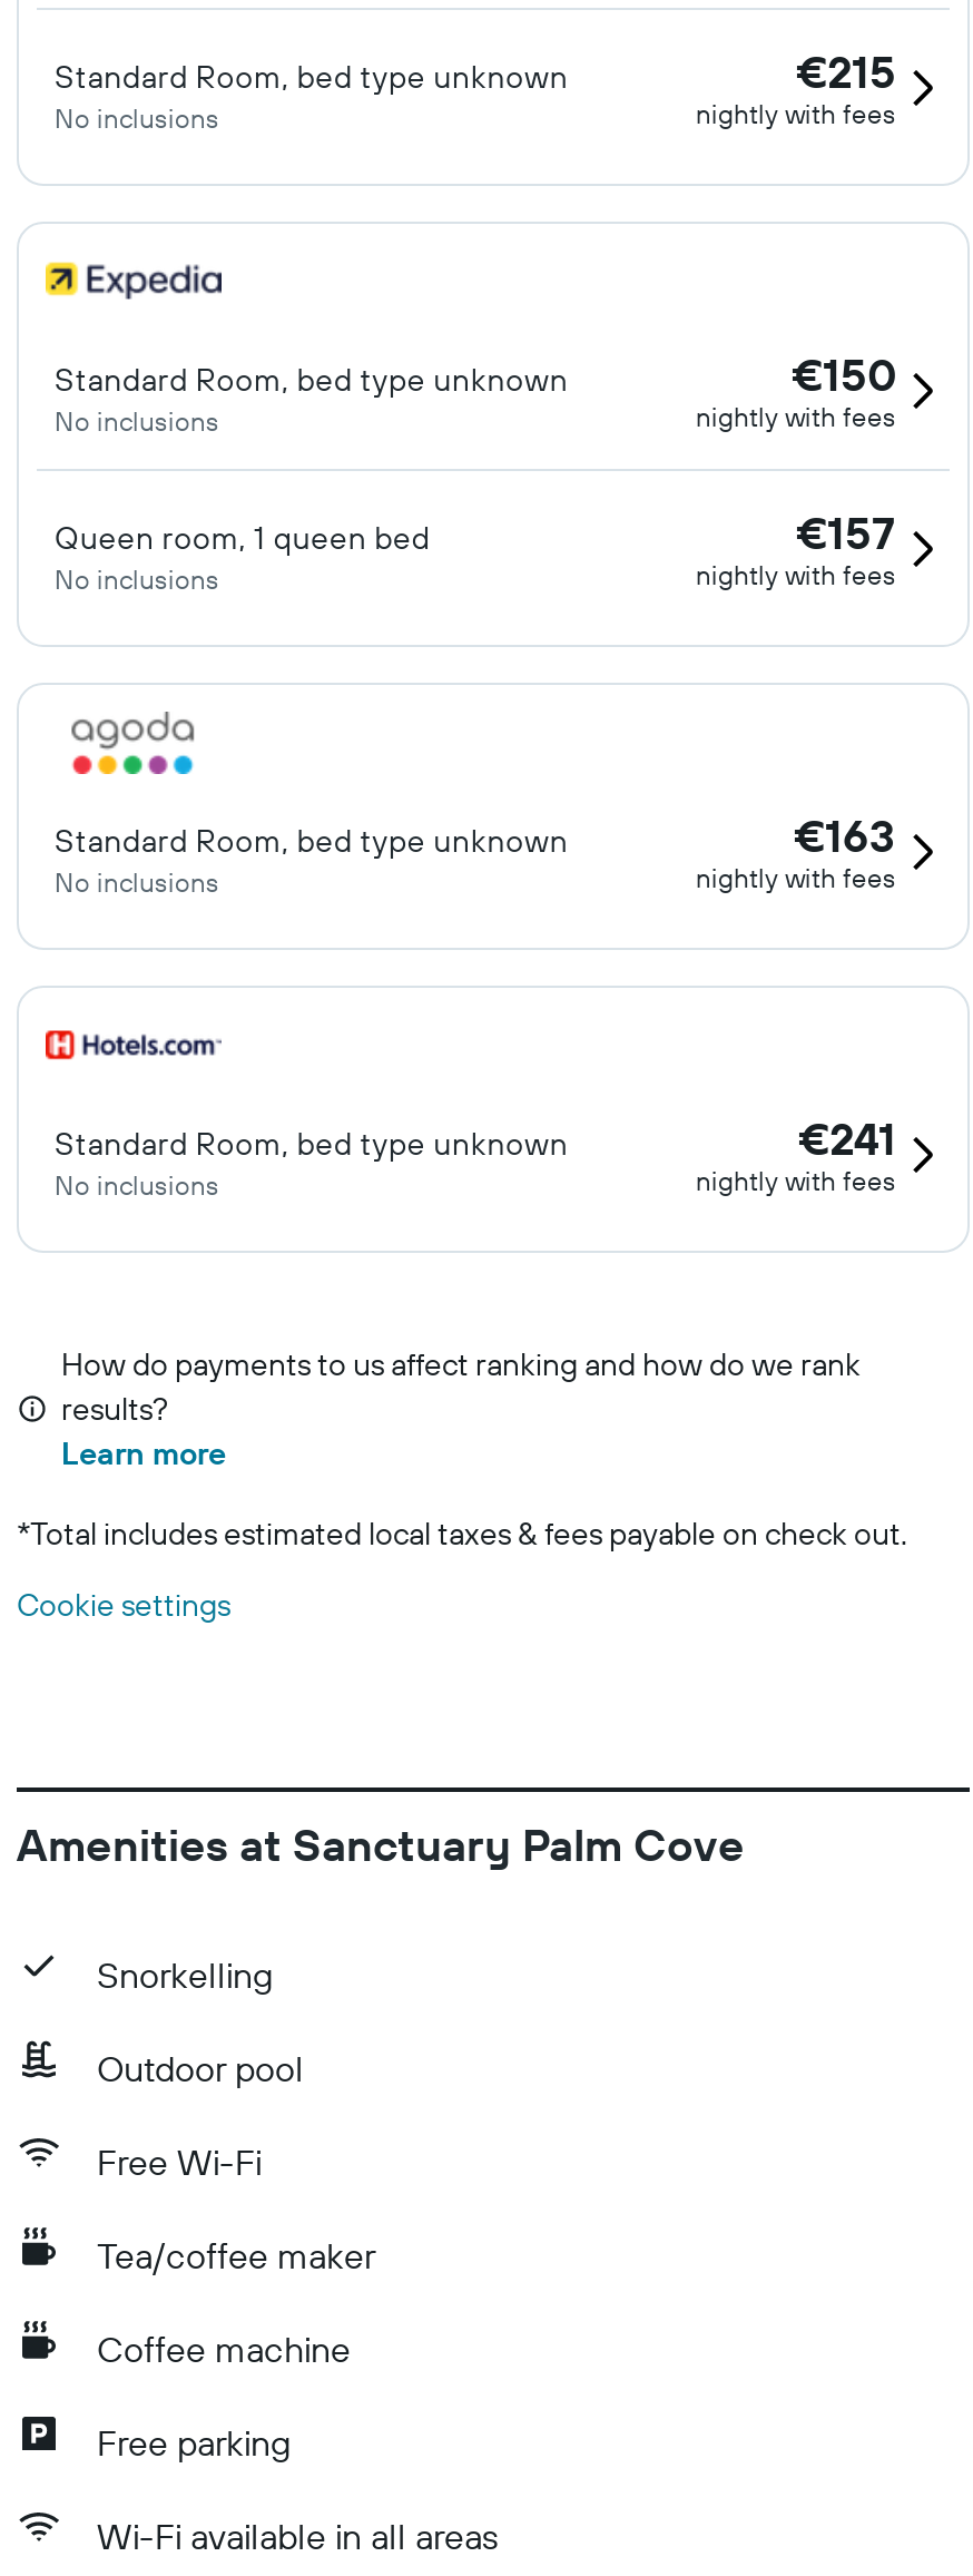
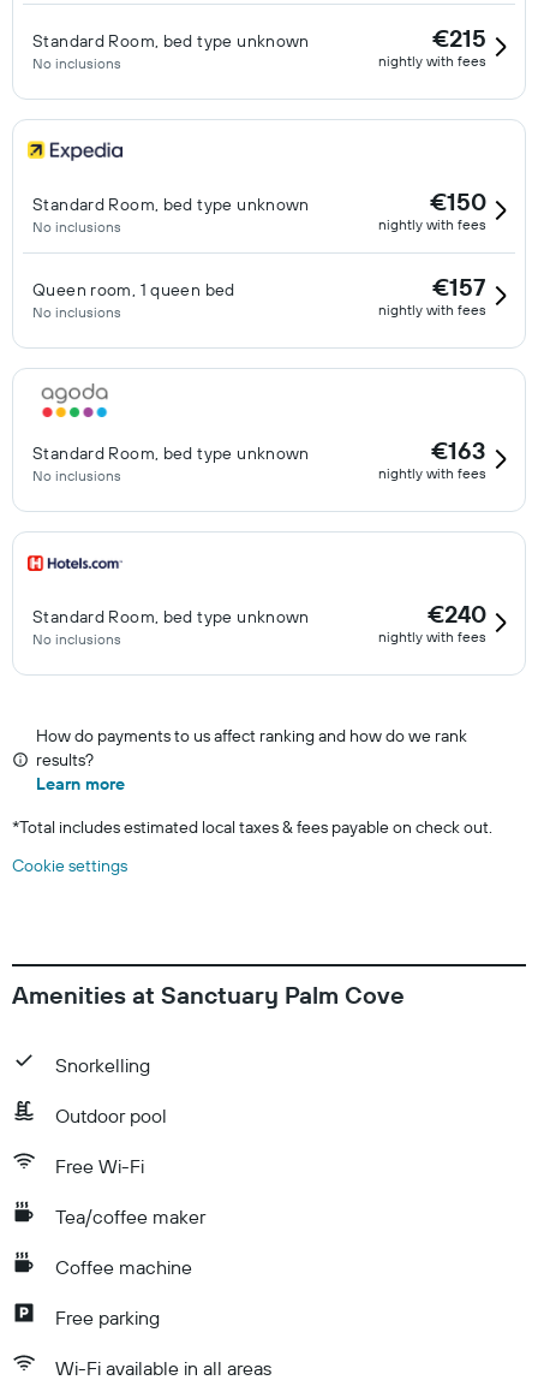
[798,1110,896,1166] €241 -> [428,599,486,629] €240

